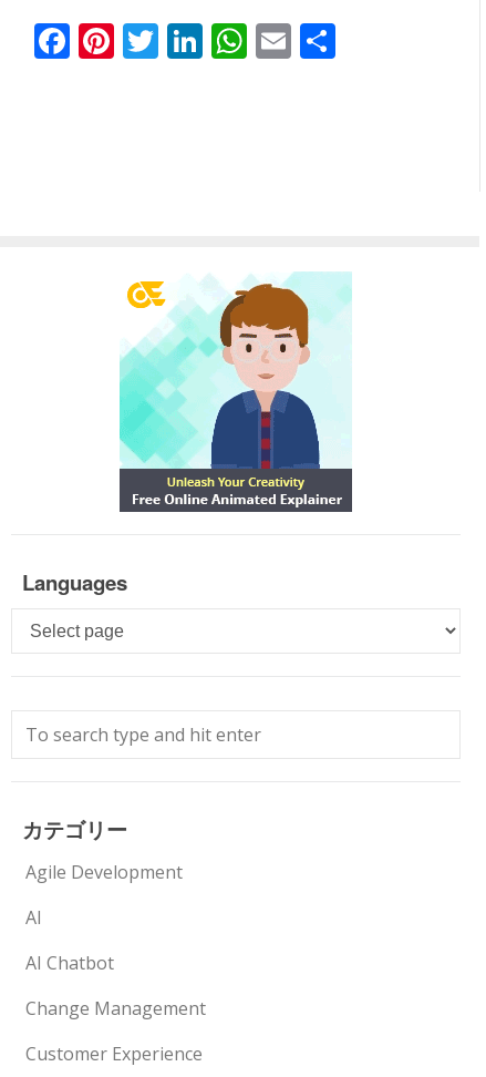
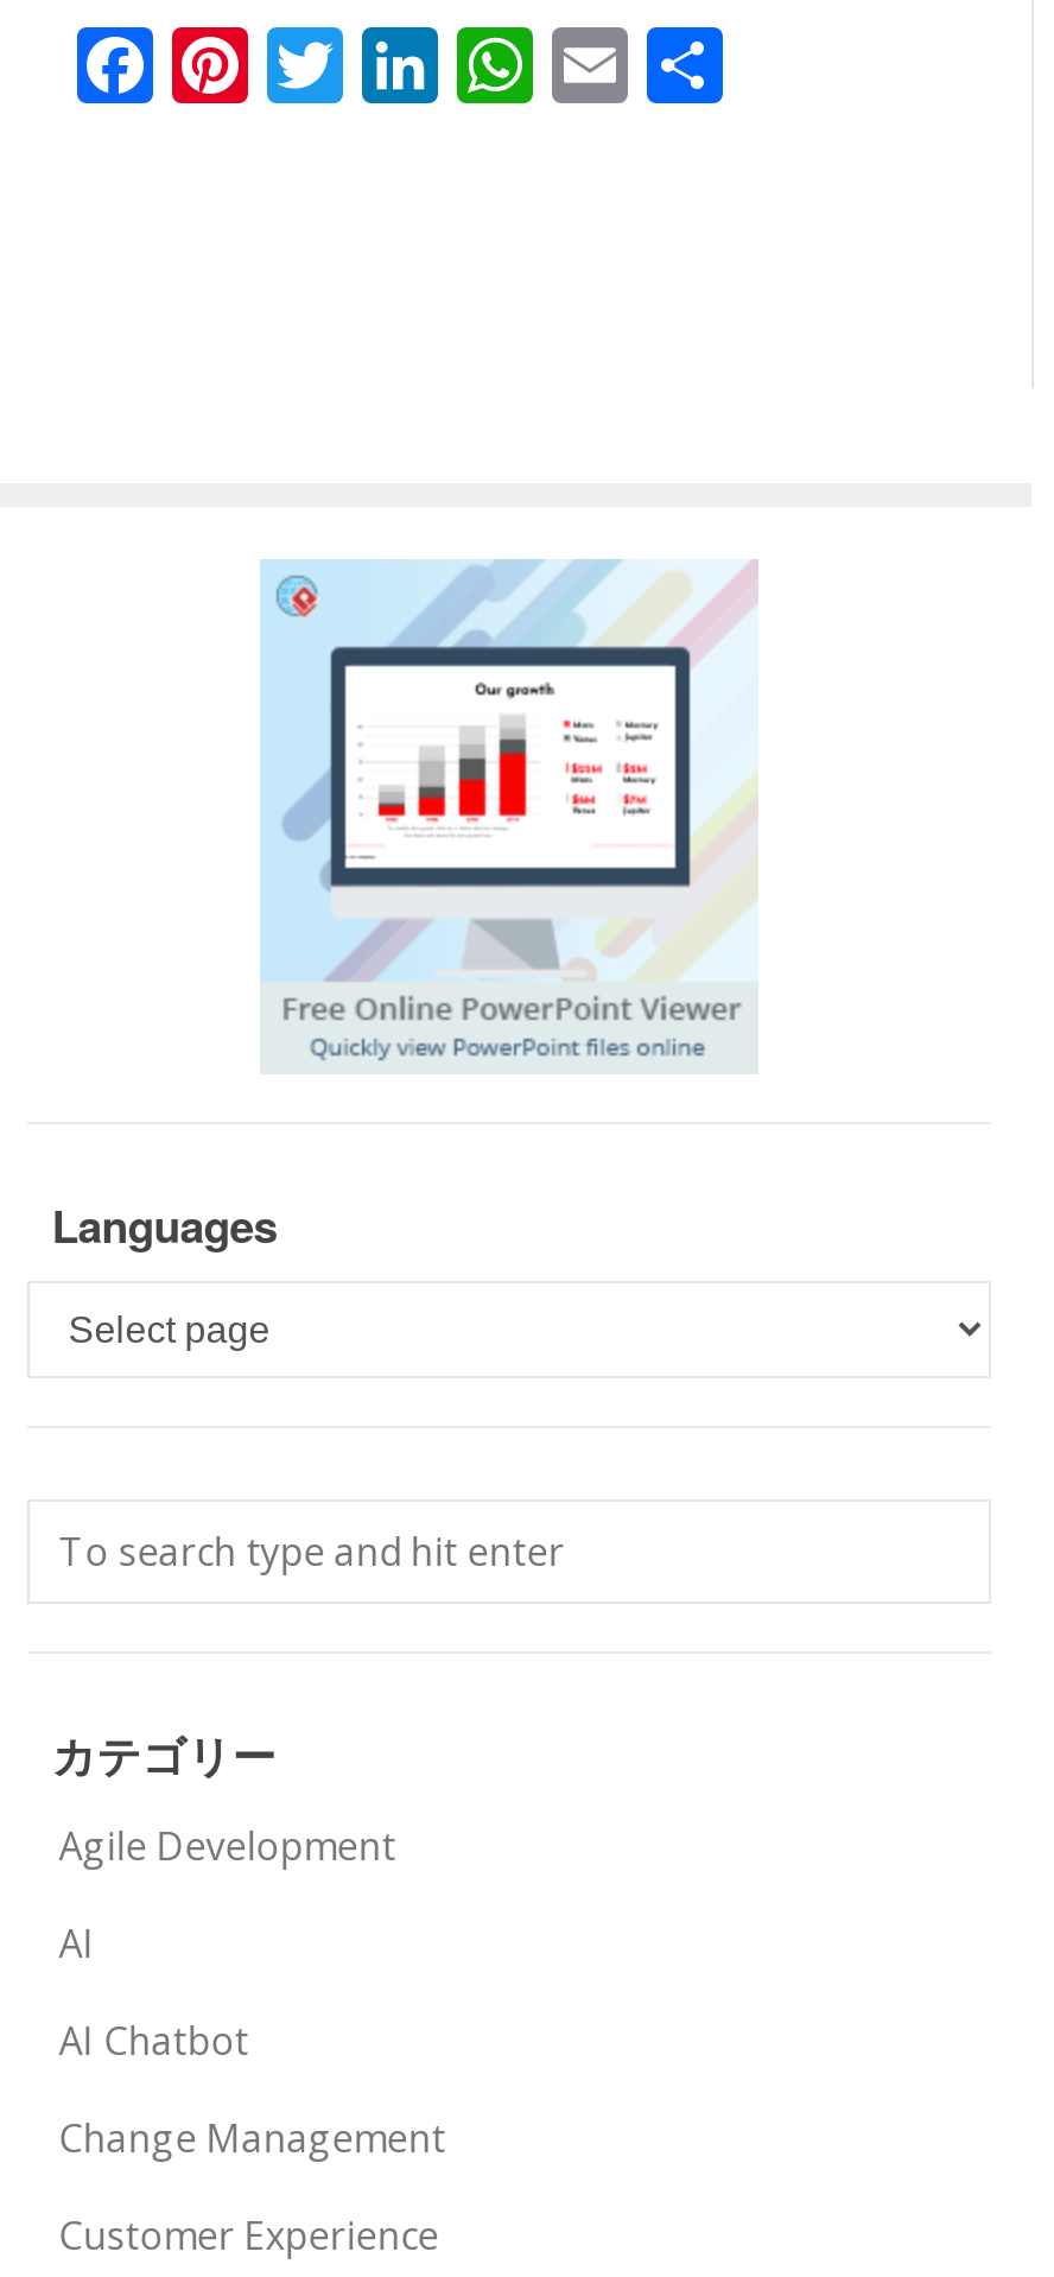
[118,273,353,513] [image] -> [260,559,758,1074] [image]

